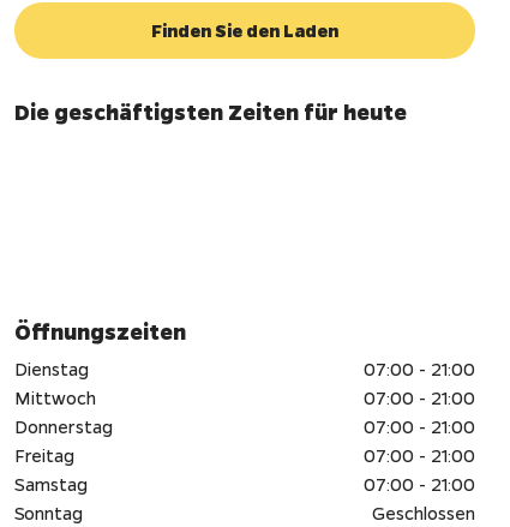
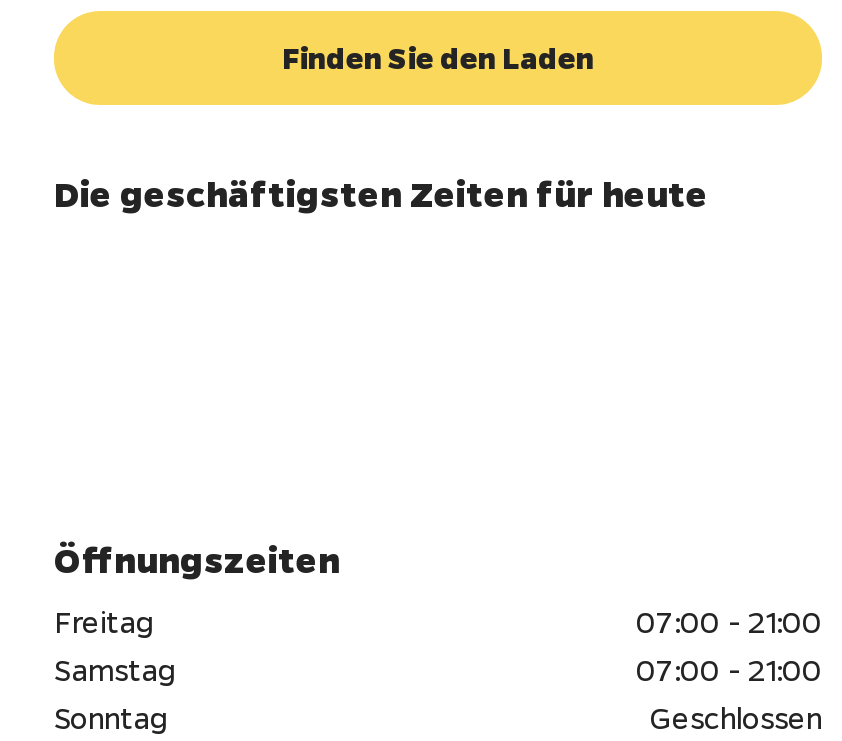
[14,357,475,438] Dienstag | 07:00 - 21:00 | Mittwoch | 07:00 - 21:00 | Donnerstag | 07:00 - 21:00 -> none

